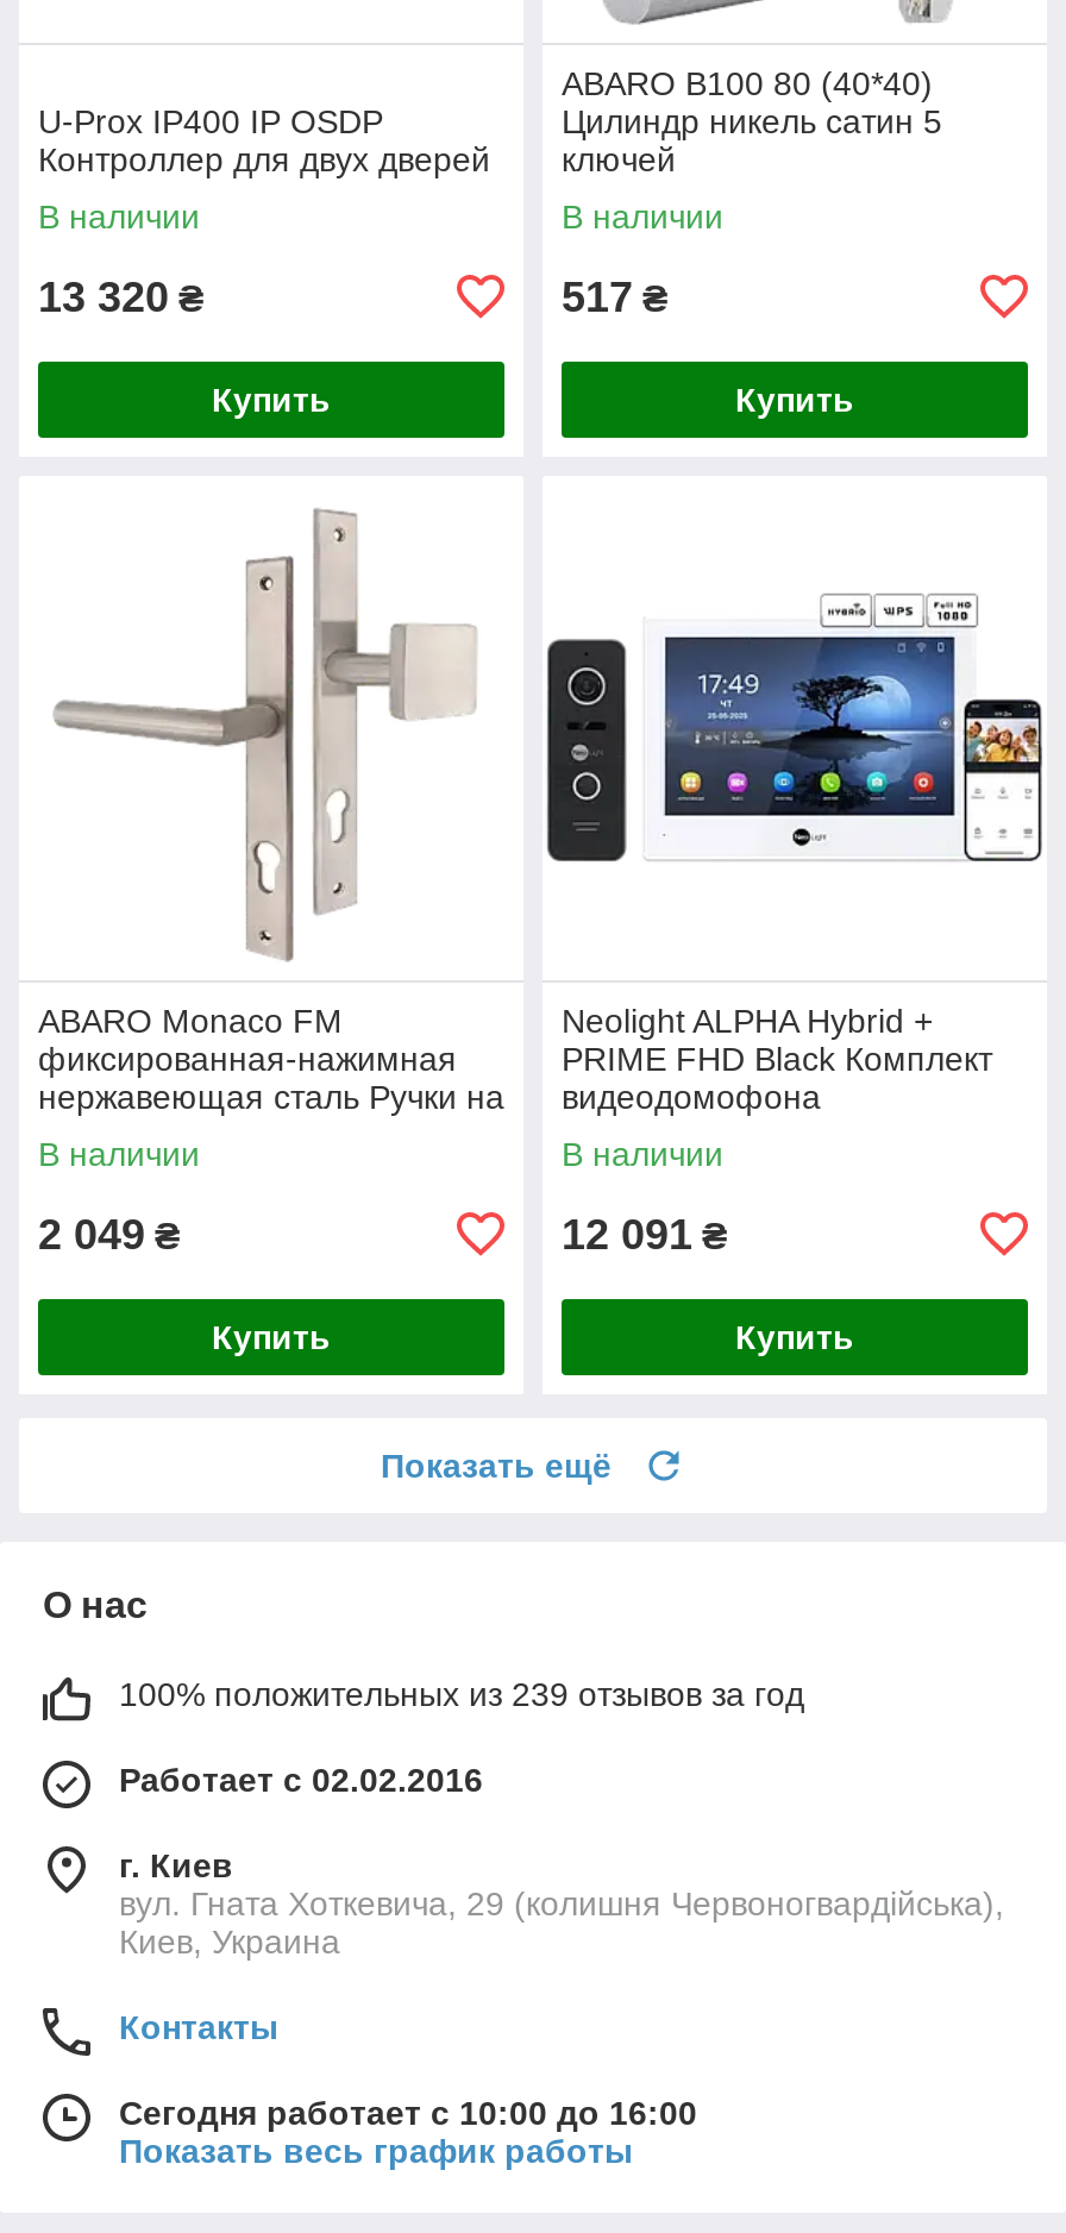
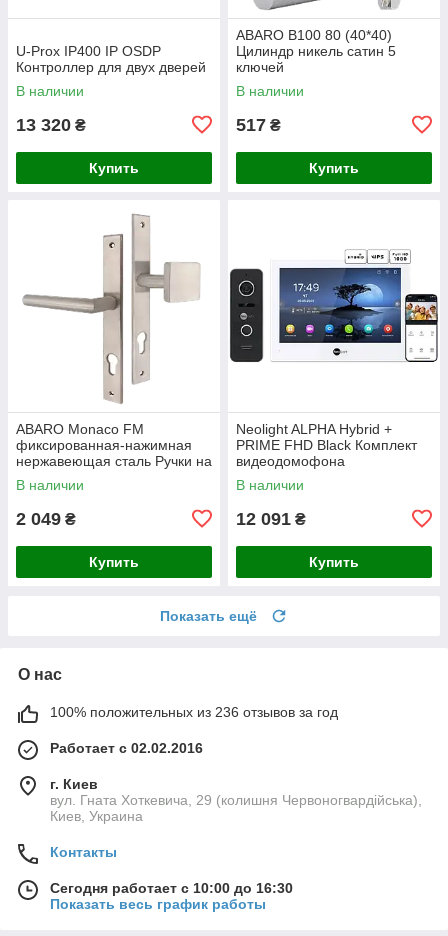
[119,1675,804,1713] 100% положительных из 239 отзывов за год -> [50,704,338,720] 100% положительных из 236 отзывов за год
[119,2093,697,2131] Сегодня работает с 10:00 до 16:00 -> [50,880,293,896] Сегодня работает с 10:00 до 16:30

